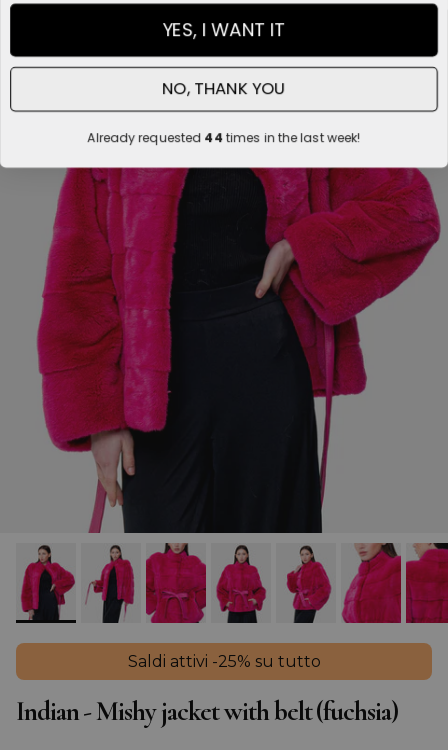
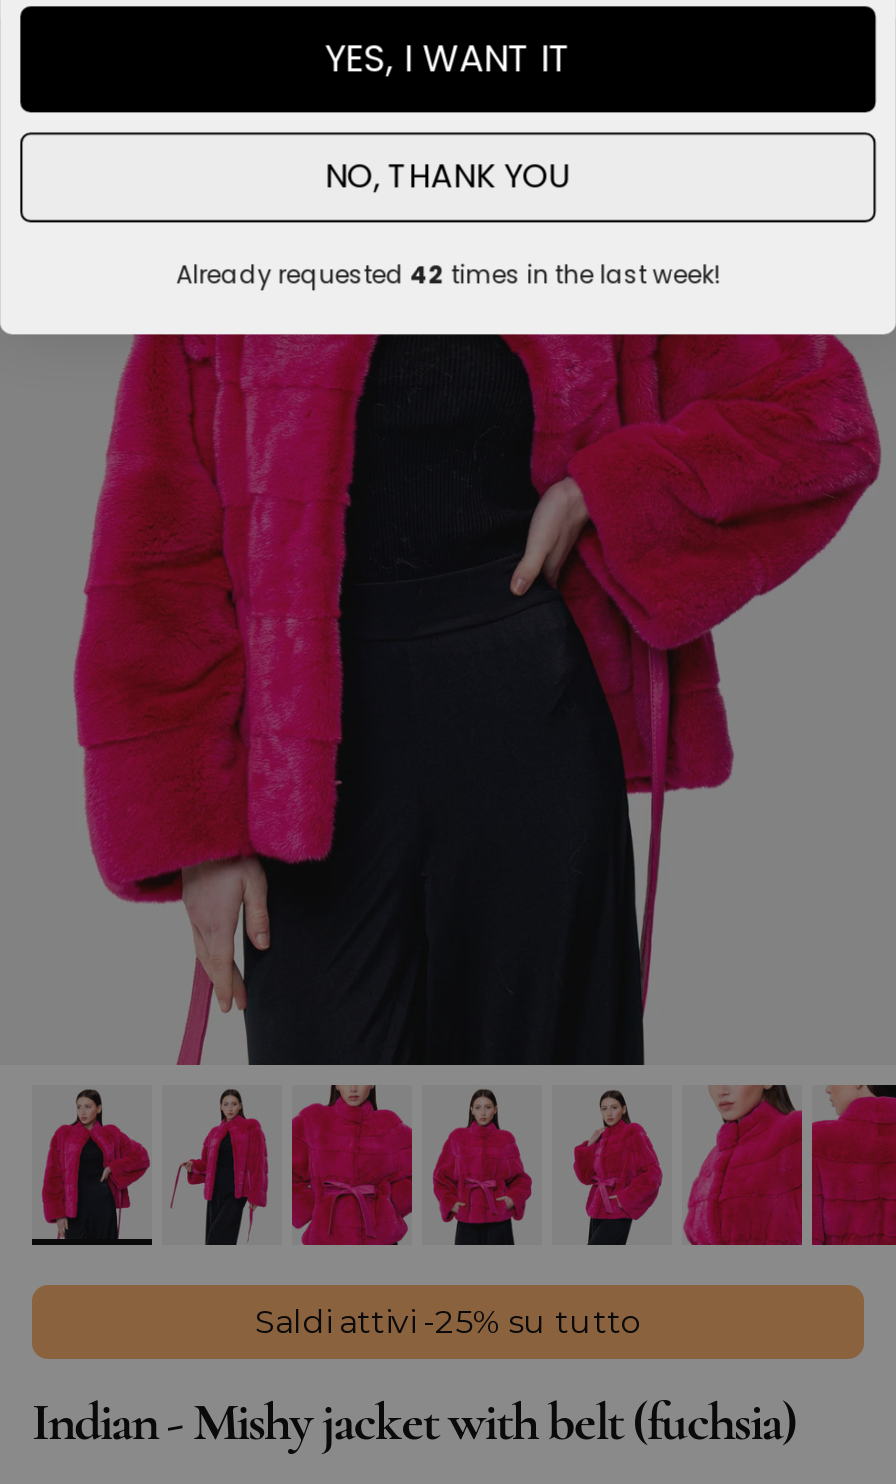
[88,128,360,146] Already requested 44 times in the last week! -> [176,256,720,291] Already requested 42 times in the last week!

